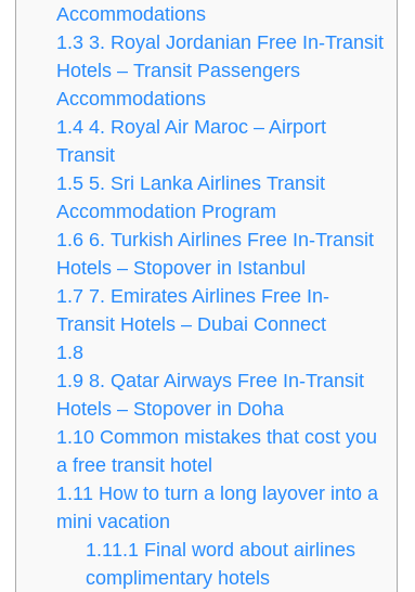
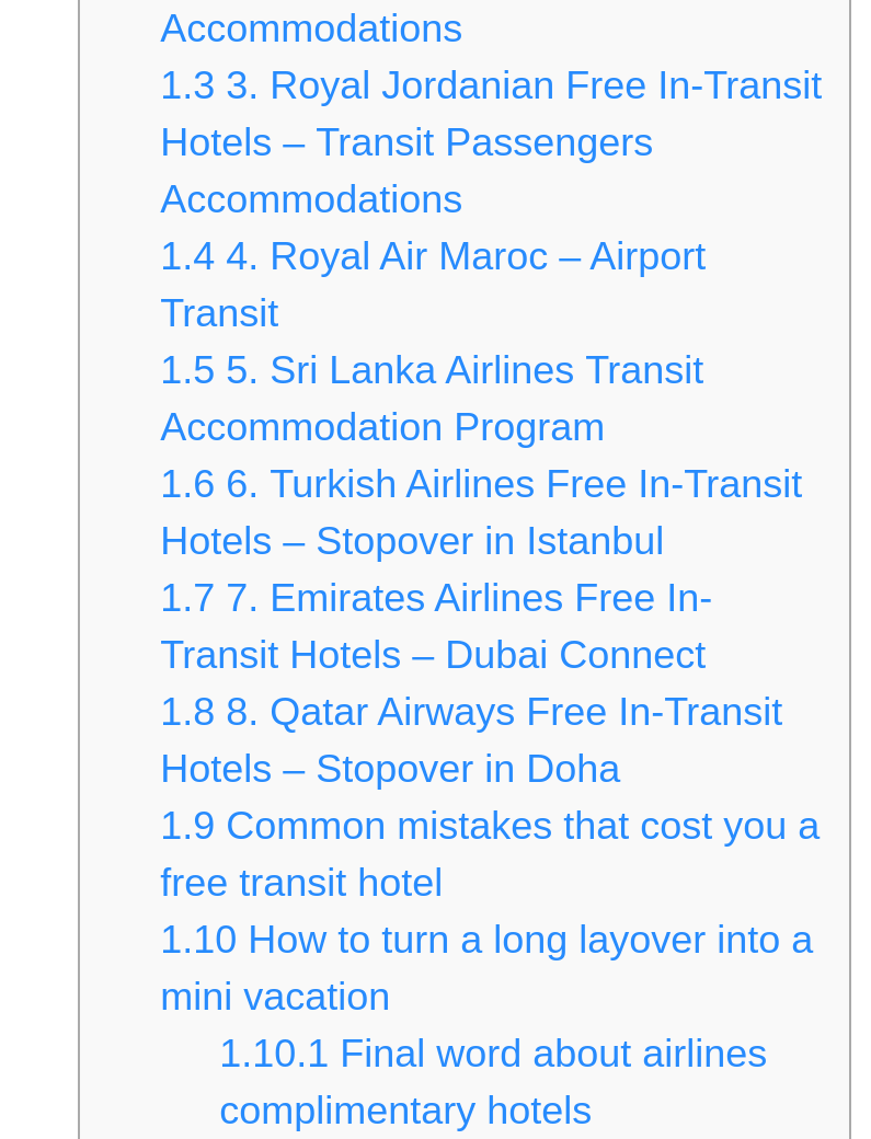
[56,342,364,392] 1.8 | 1.9 8. Qatar Airways Free In-Transit -> [160,690,782,734] 1.8 8. Qatar Airways Free In-Transit
[56,426,378,504] 1.10 Common mistakes that cost you | a free transit hotel | 1.11 How to turn a long layover into a -> [160,804,820,962] 1.9 Common mistakes that cost you a | free transit hotel | 1.10 How to turn a long layover into a
[85,539,355,561] 1.11.1 Final word about airlines -> [219,1032,767,1076] 1.10.1 Final word about airlines

